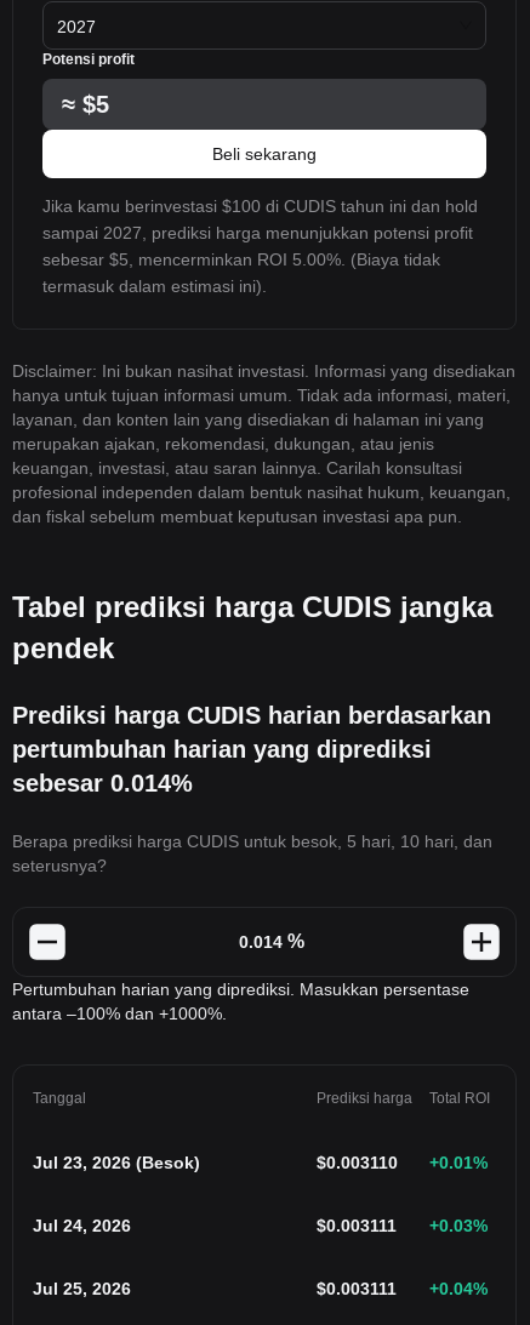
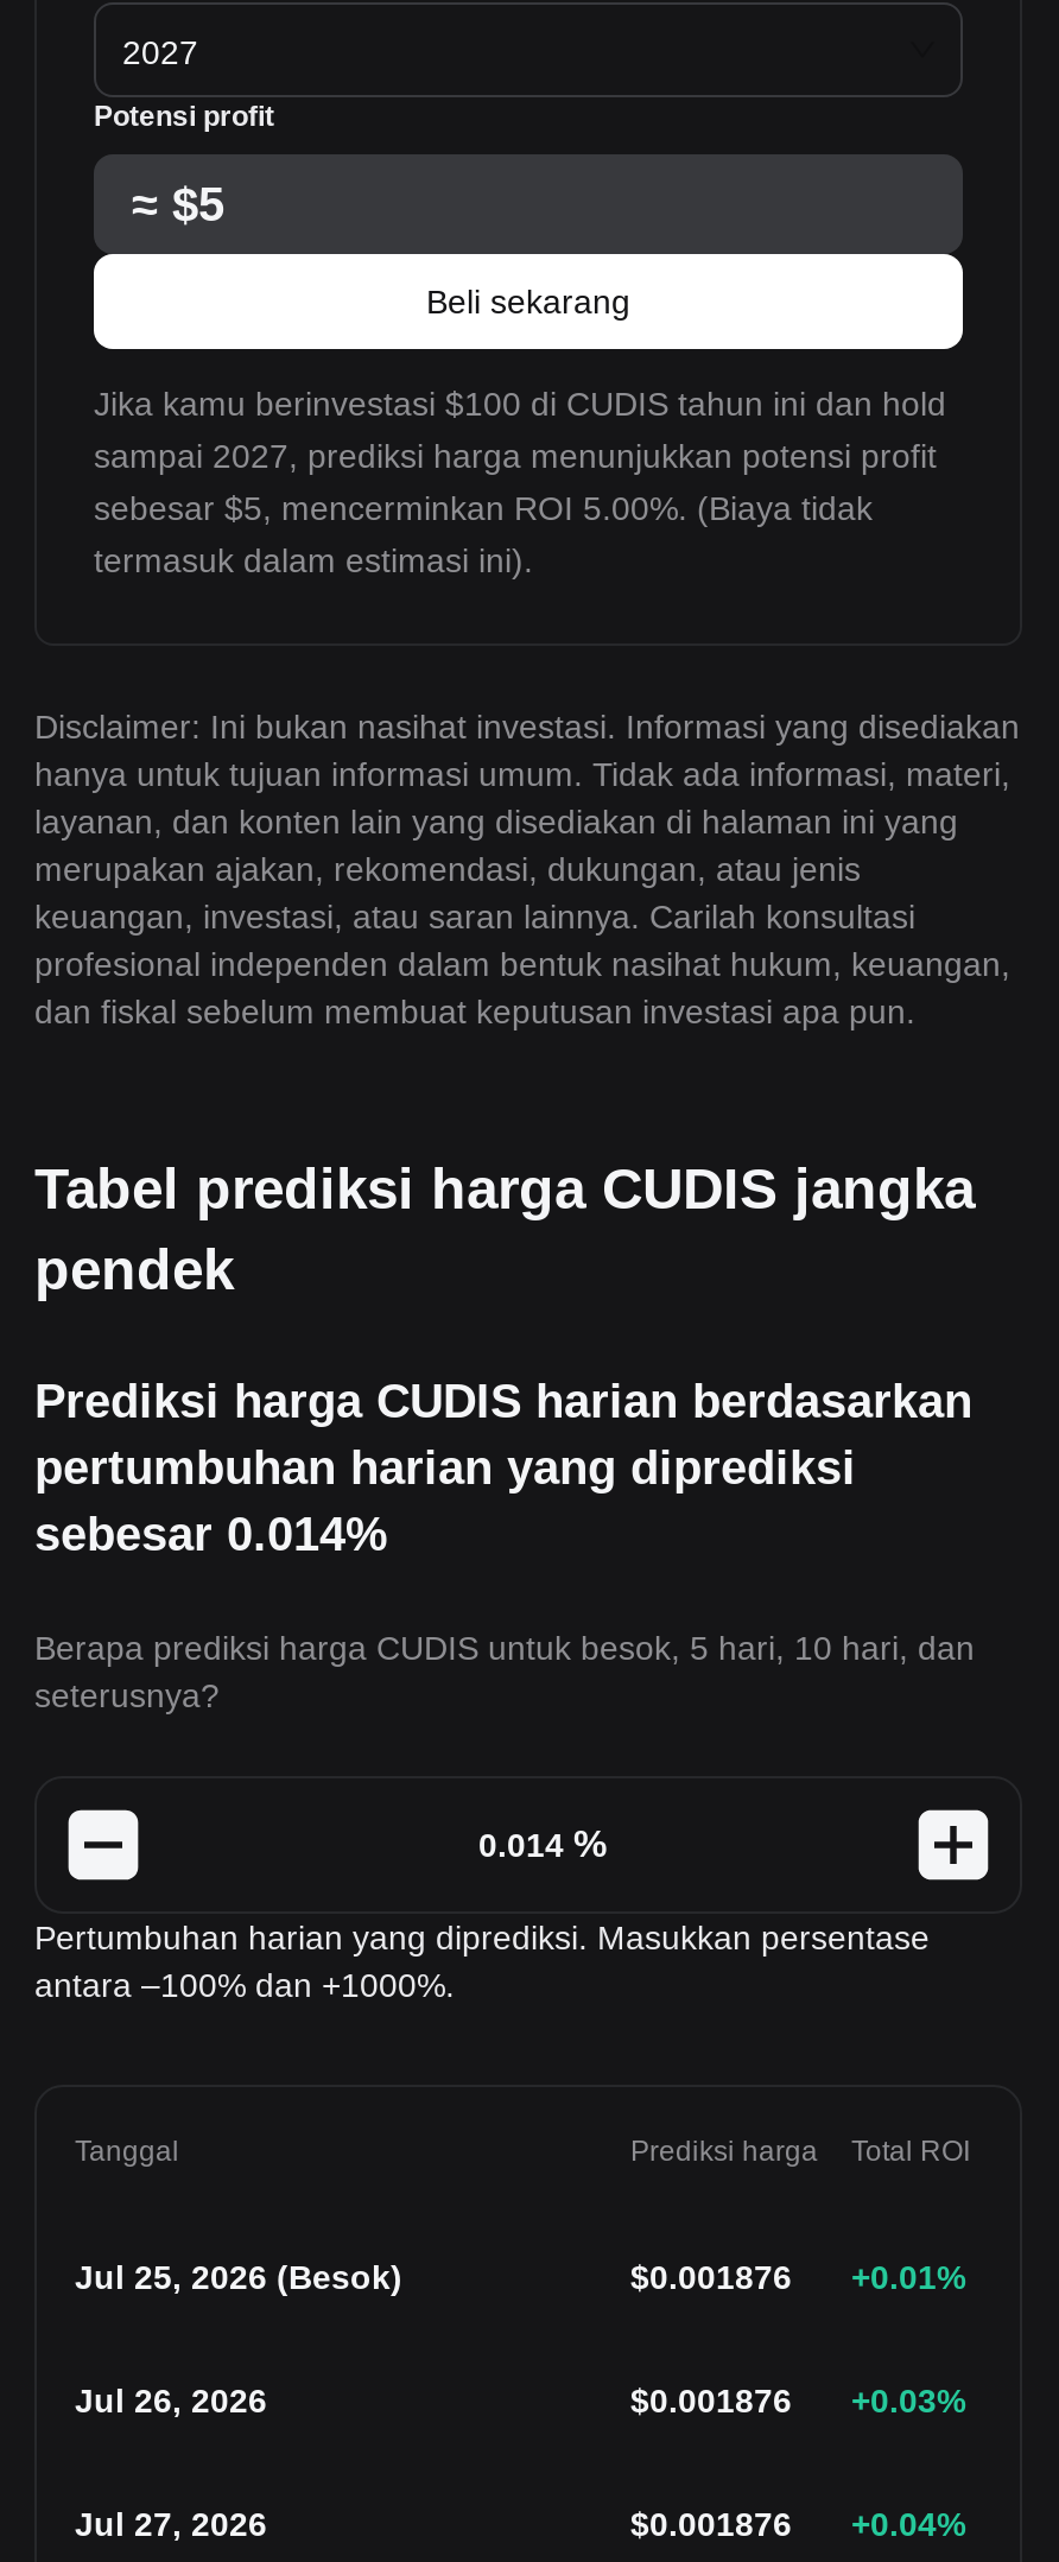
[33,1153,200,1172] Jul 23, 2026 (Besok) -> [75,2258,402,2296] Jul 25, 2026 (Besok)
[317,1153,488,1172] $0.003110 +0.01% -> [630,2258,965,2296] $0.001876 +0.01%
[33,1216,131,1235] Jul 24, 2026 -> [75,2382,267,2420] Jul 26, 2026
[317,1216,488,1235] $0.003111 +0.03% -> [630,2382,965,2420] $0.001876 +0.03%
[33,1279,131,1298] Jul 25, 2026 -> [75,2505,267,2543] Jul 27, 2026
[317,1279,488,1298] $0.003111 +0.04% -> [630,2505,965,2543] $0.001876 +0.04%

